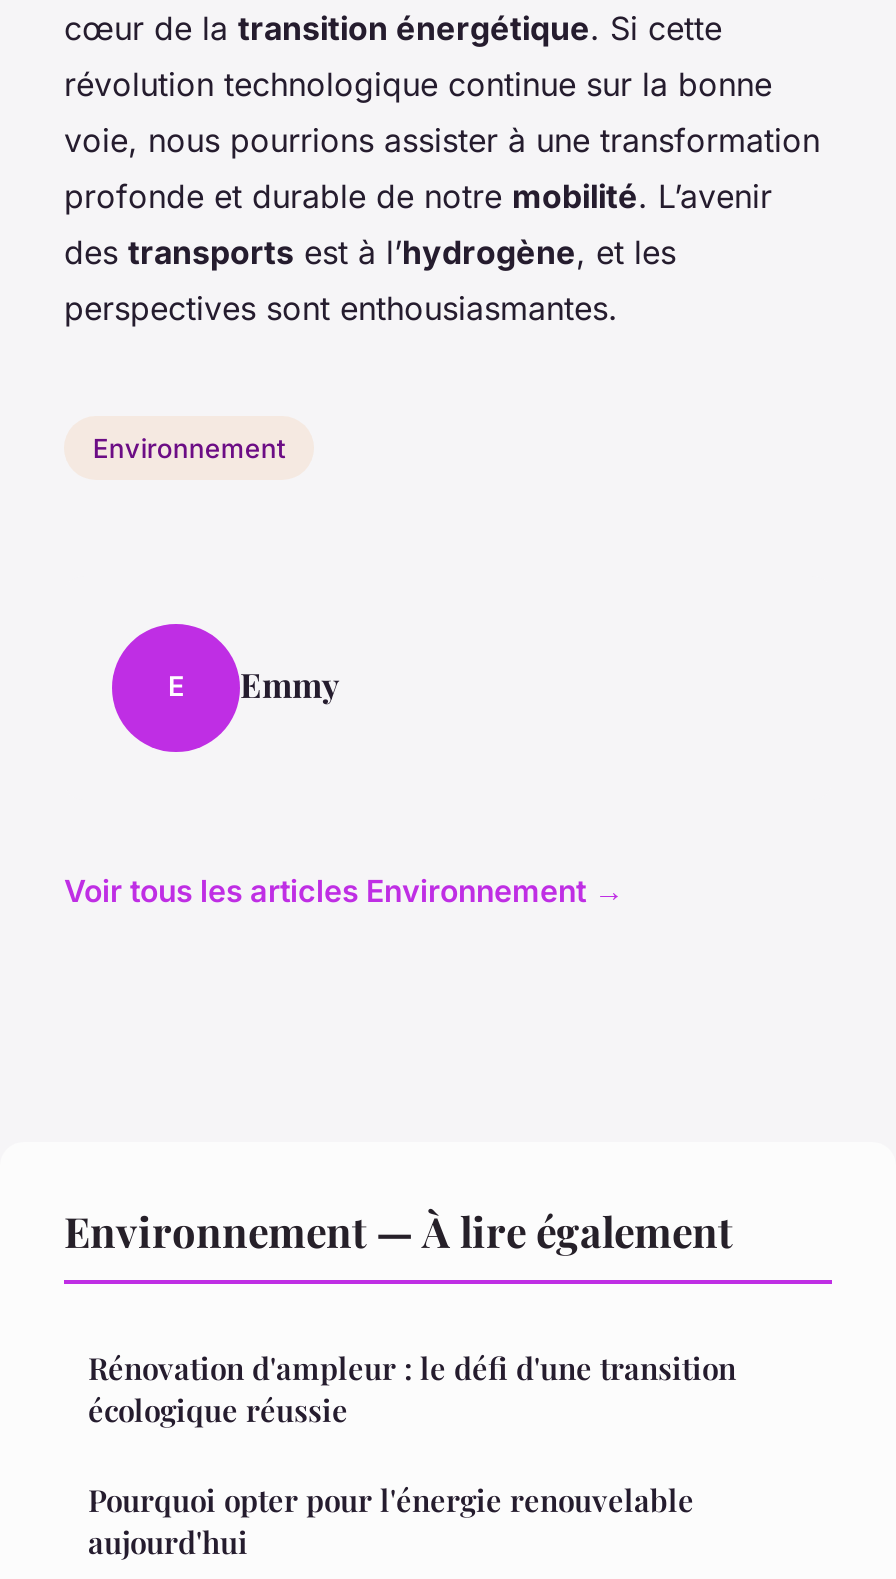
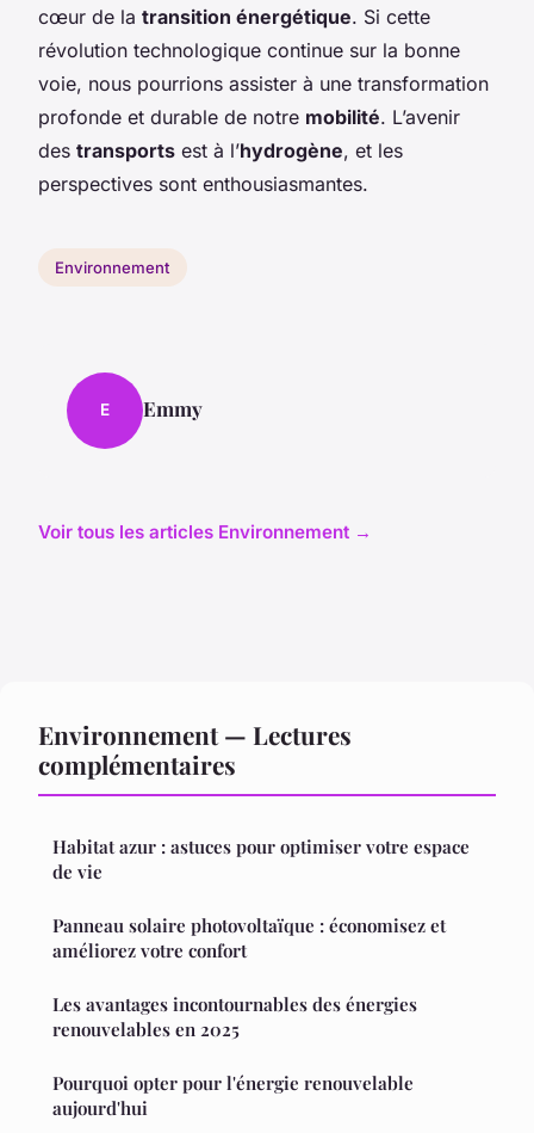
[64,1201,736,1429] Environnement — À lire également | Rénovation d'ampleur : le défi d'une transition | écologique réussie -> [38,717,470,1041] Environnement — Lectures | complémentaires | Habitat azur : astuces pour optimiser votre espace | de vie | Panneau solaire photovoltaïque : économisez et | améliorez votre confort | Les avantages incontournables des énergies | renouvelables en 2025

